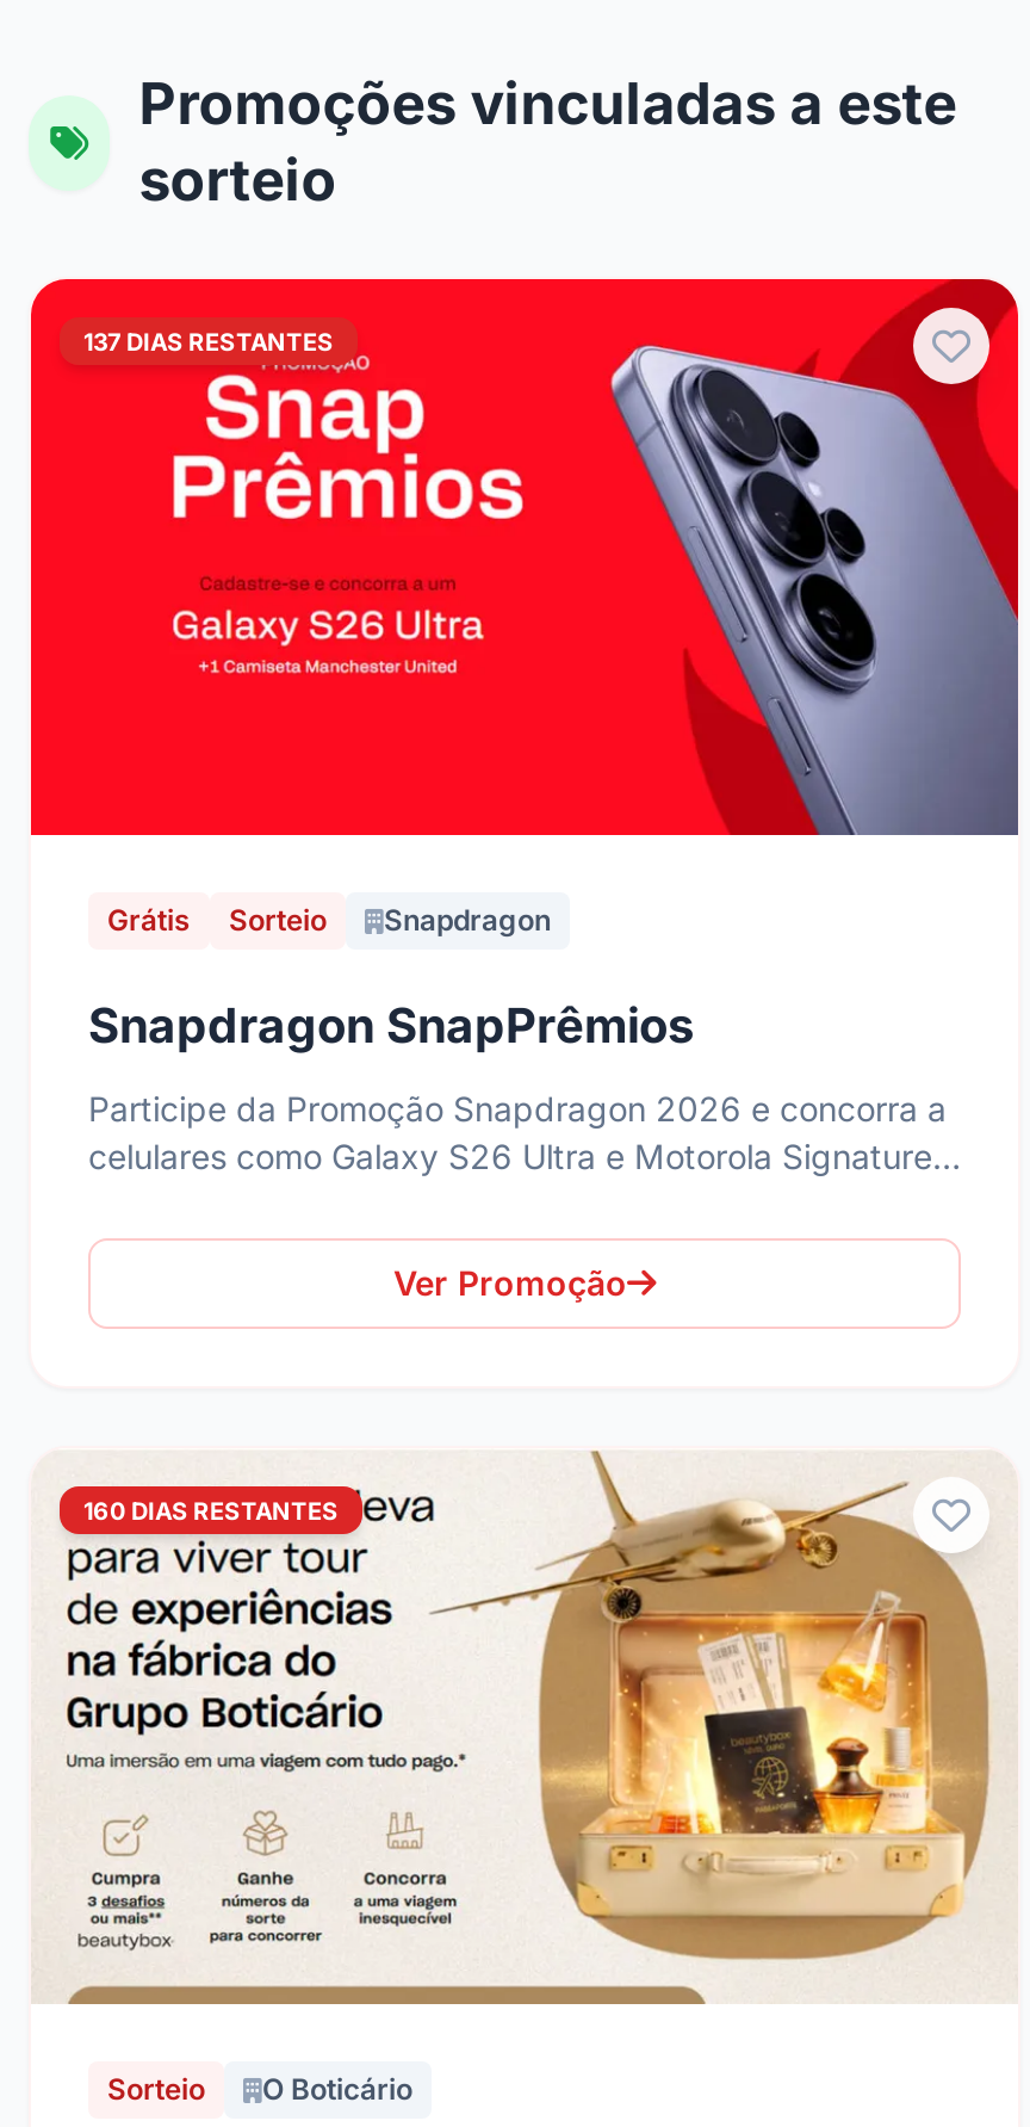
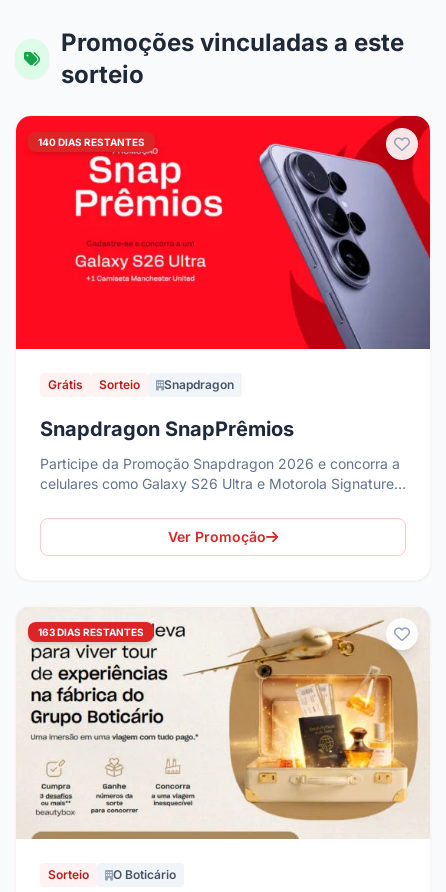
[83,327,334,355] 137 DIAS RESTANTES -> [38,136,145,148] 140 DIAS RESTANTES
[83,1496,339,1524] 160 DIAS RESTANTES -> [38,626,144,638] 163 DIAS RESTANTES

